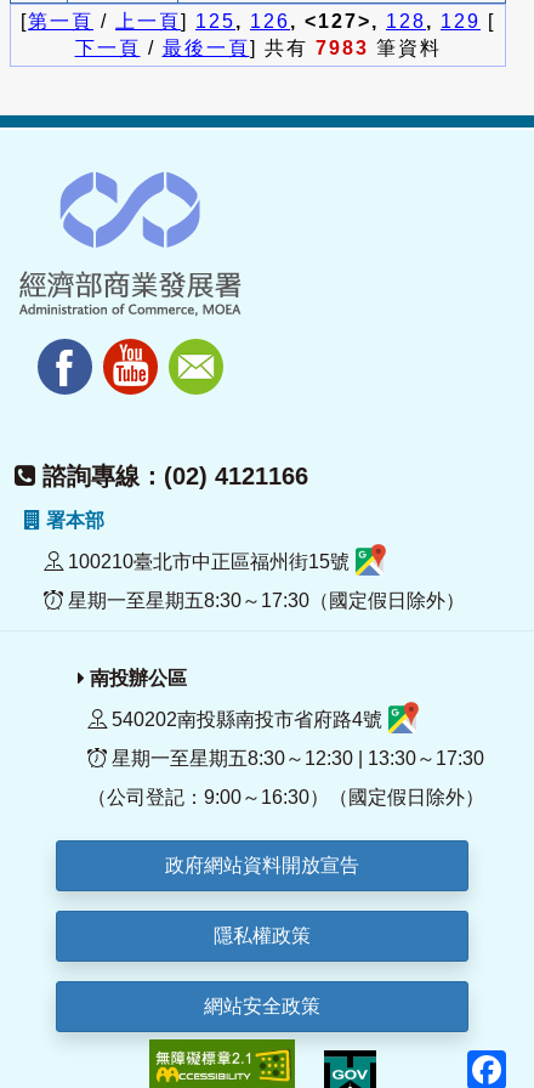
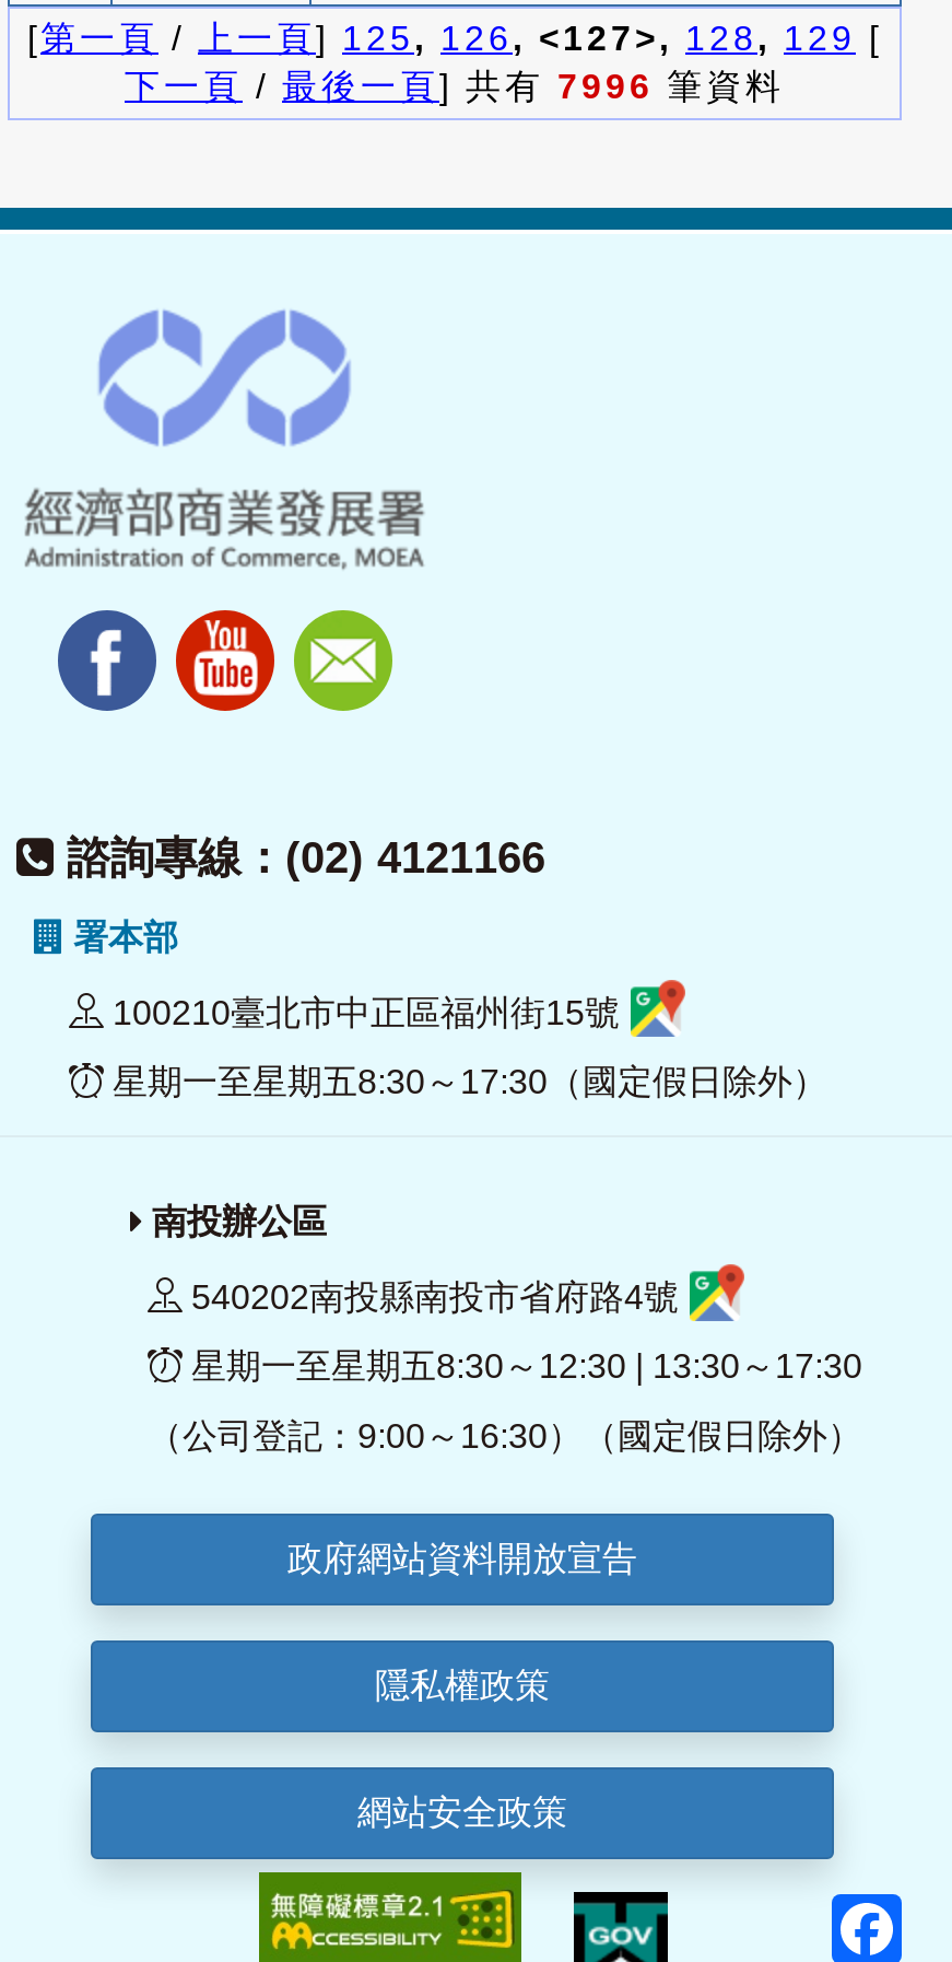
[75,38,441,58] 下一頁/最後一頁] 共有7983筆資料 -> [125,68,785,105] 下一頁/最後一頁] 共有7996筆資料

